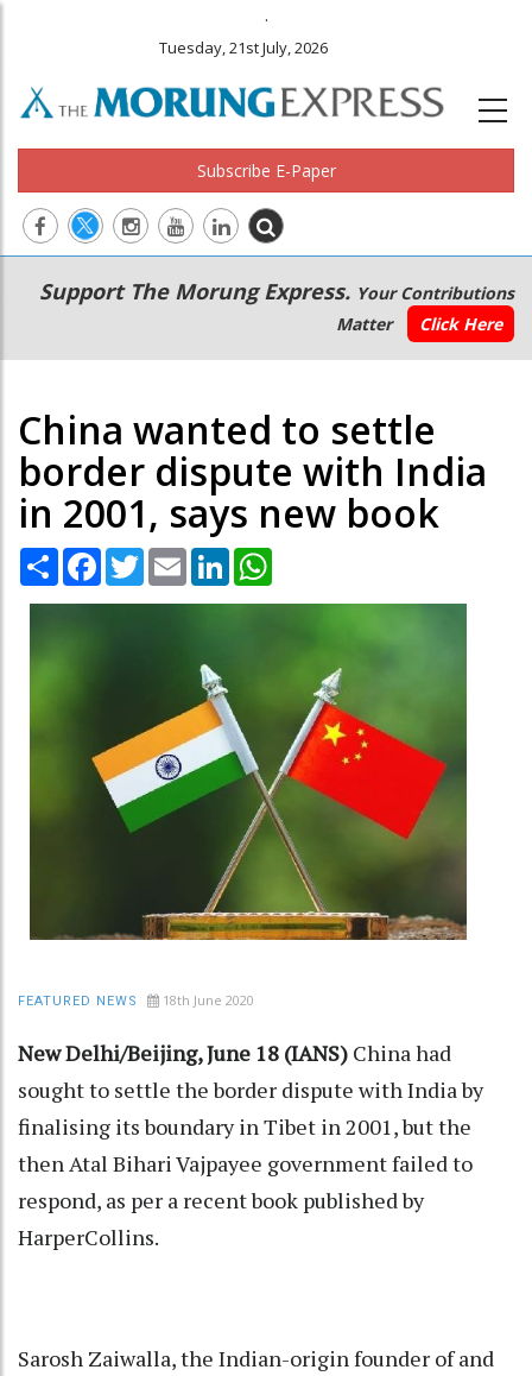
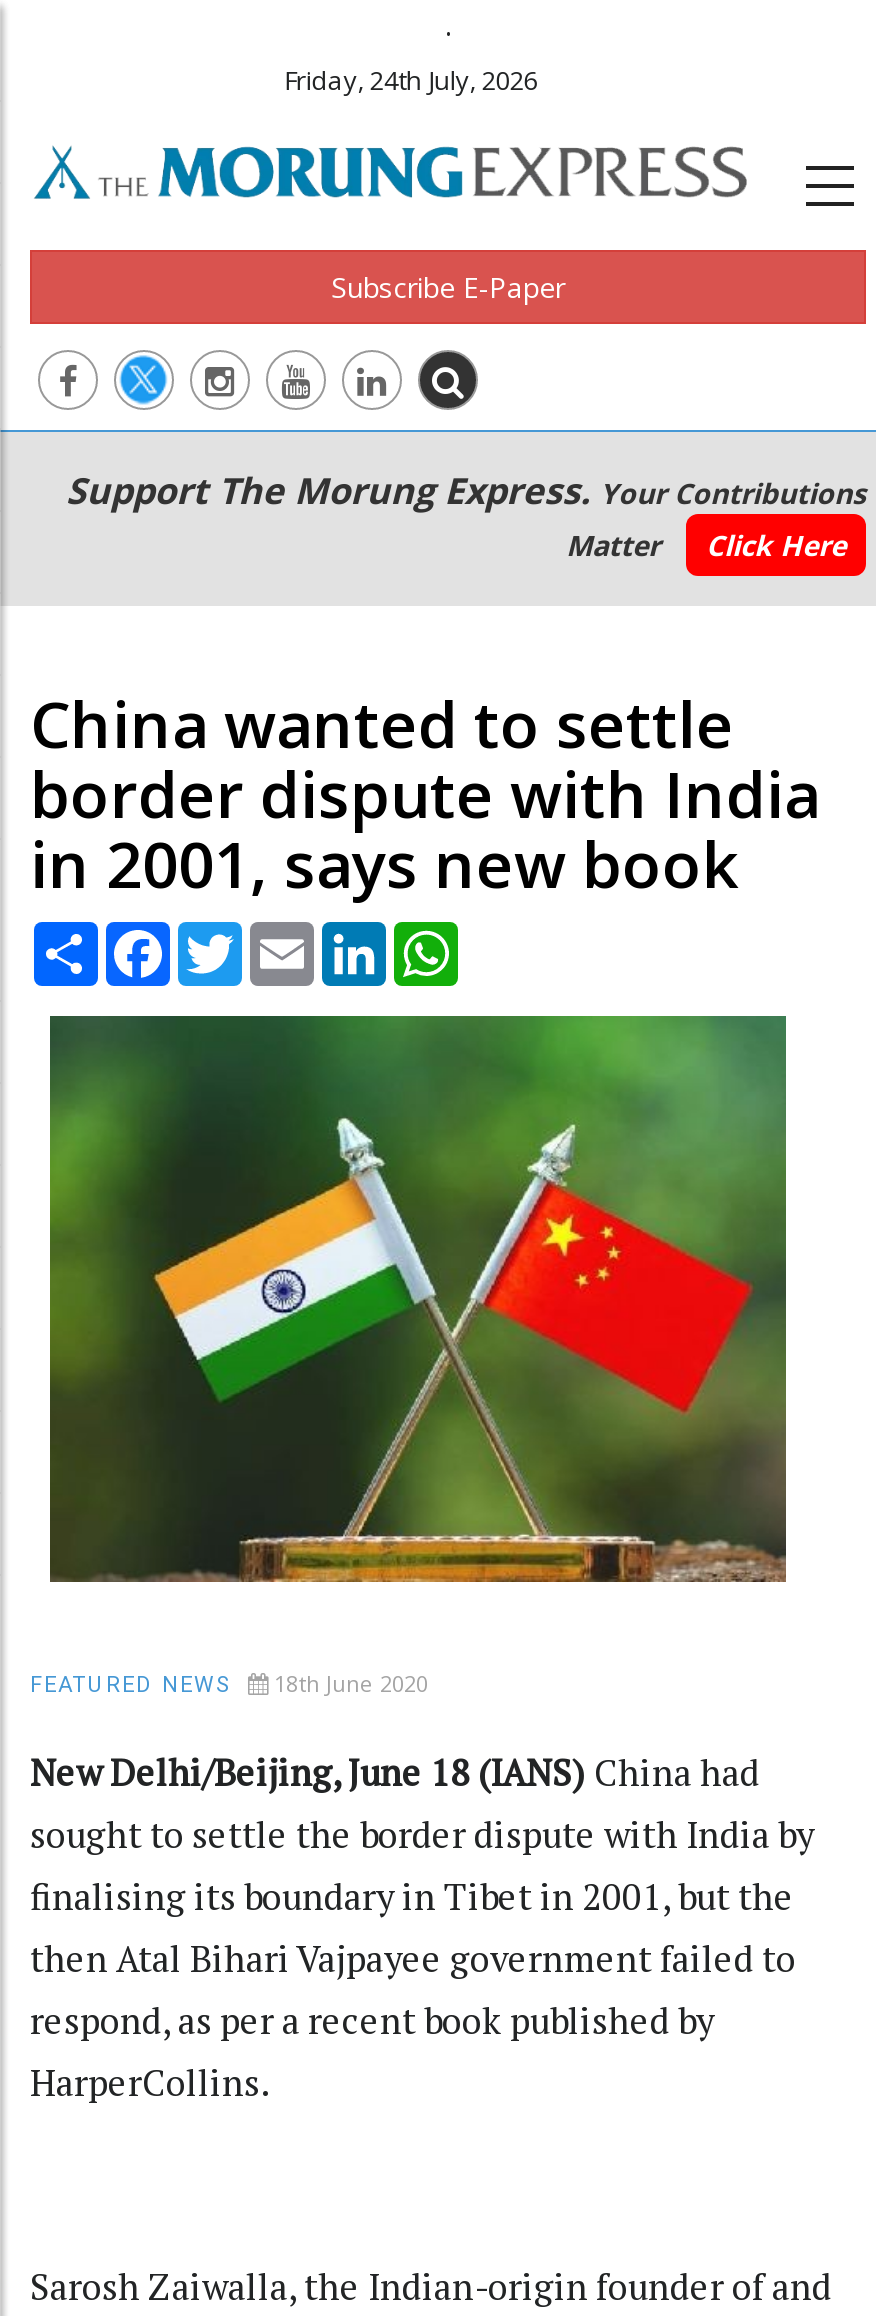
[159,37,328,58] Tuesday, 21st July, 2026 -> [284,62,538,98] Friday, 24th July, 2026

